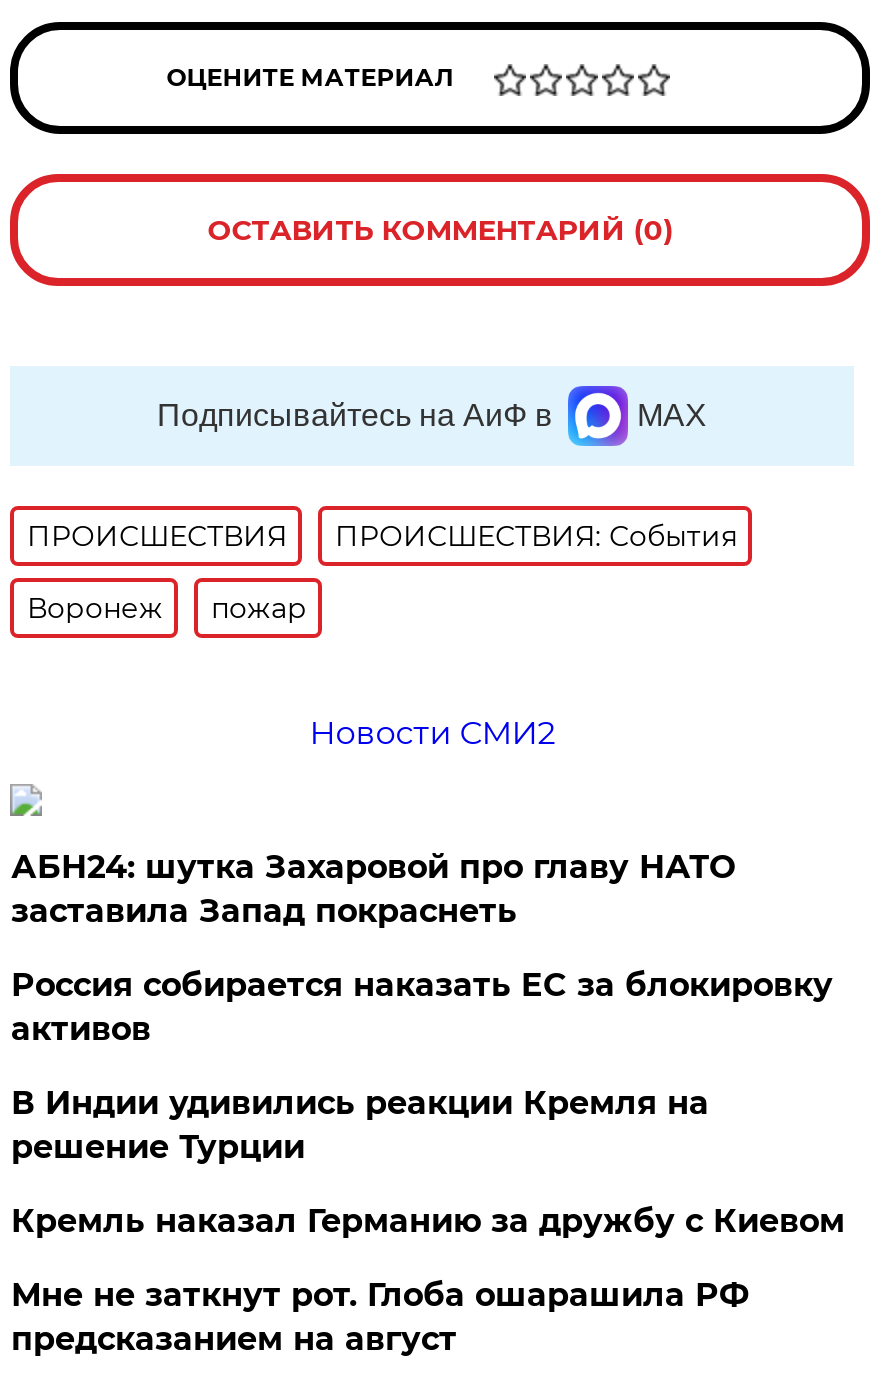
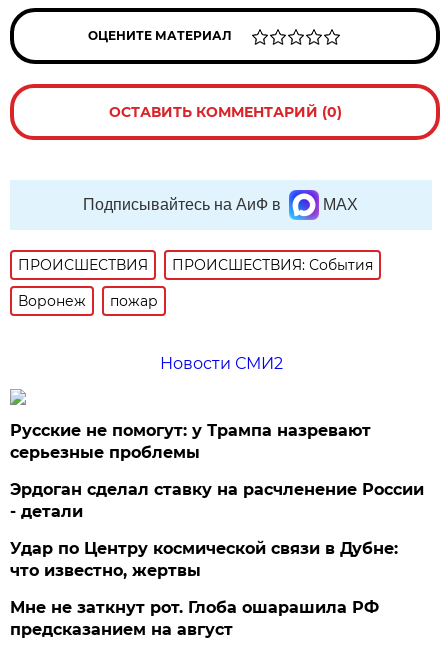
[11,848,845,1240] АБН24: шутка Захаровой про главу НАТО | заставила Запад покраснеть | Россия собирается наказать EC за блокировку | активов | В Индии удивились реакции Кремля на | решение Турции | Кремль наказал Германию за дружбу с Киевом -> [10,421,424,580] Русские не помогут: у Трампа назревают | серьезные проблемы | Эрдоган сделал ставку на расчленение России | - детали | Удар по Центру космической связи в Дубне: | что известно, жертвы

